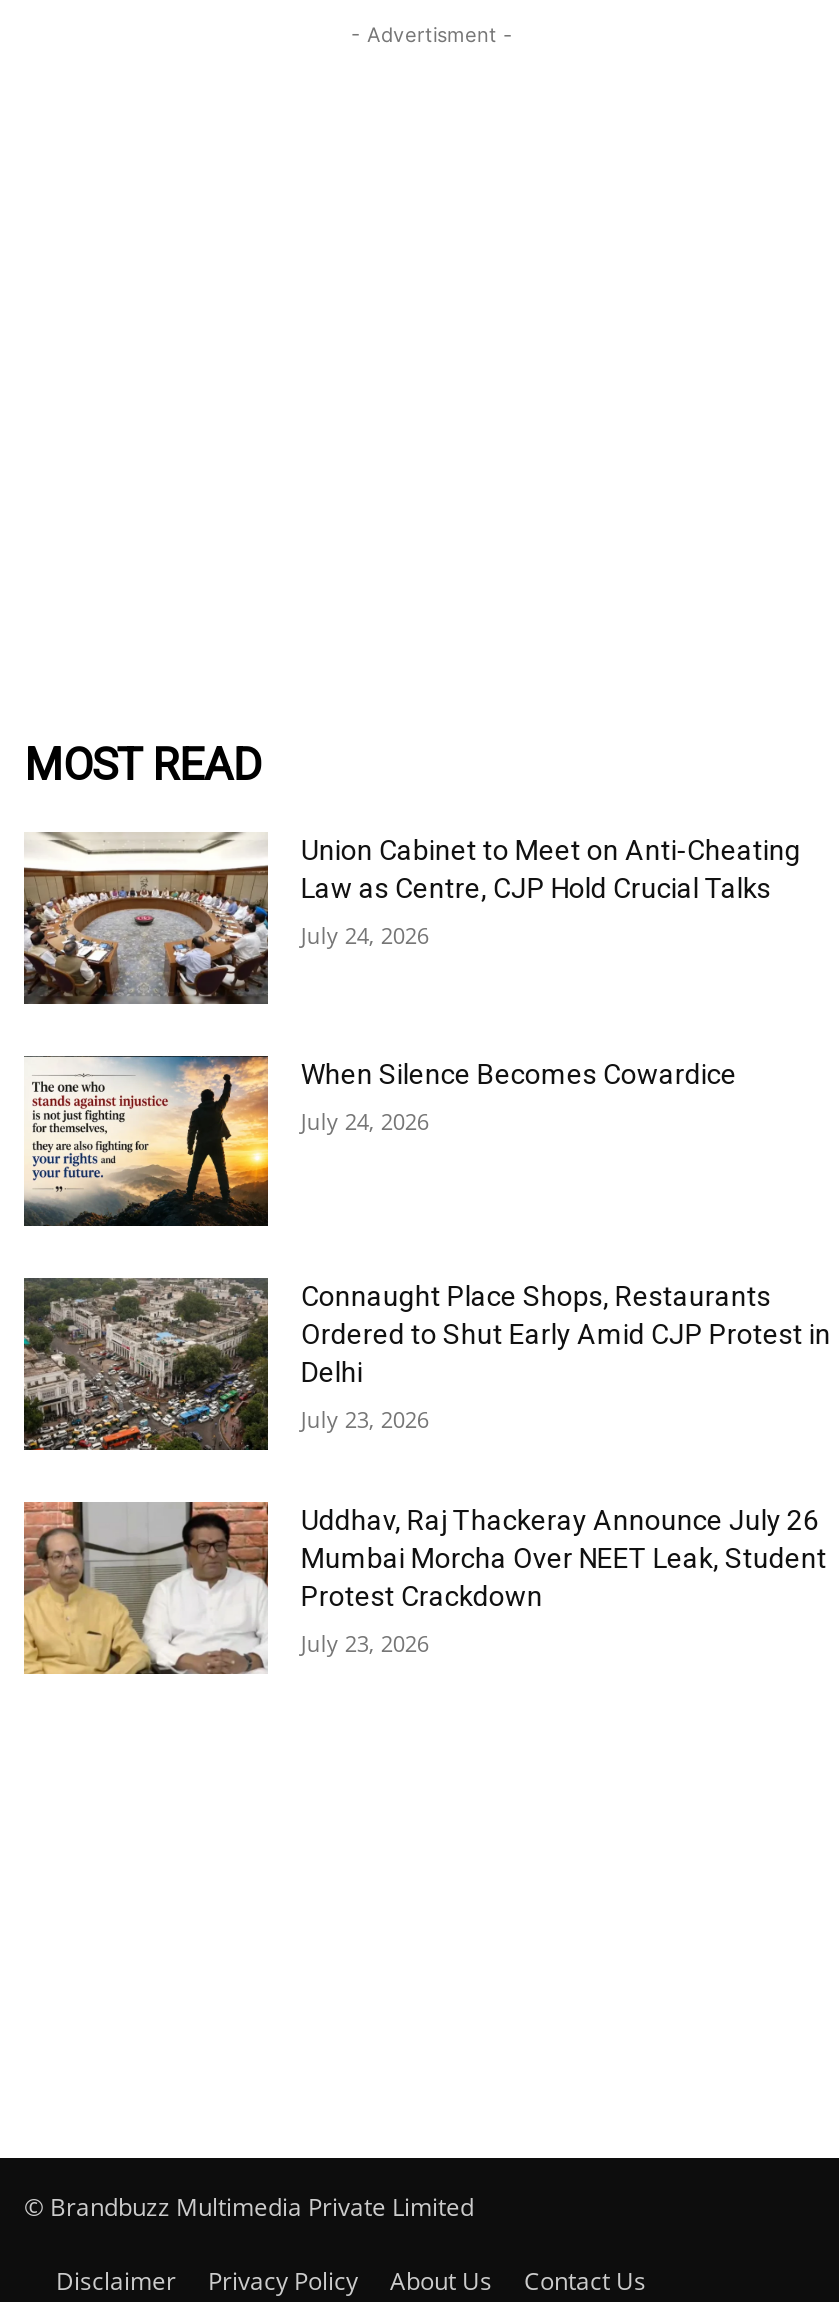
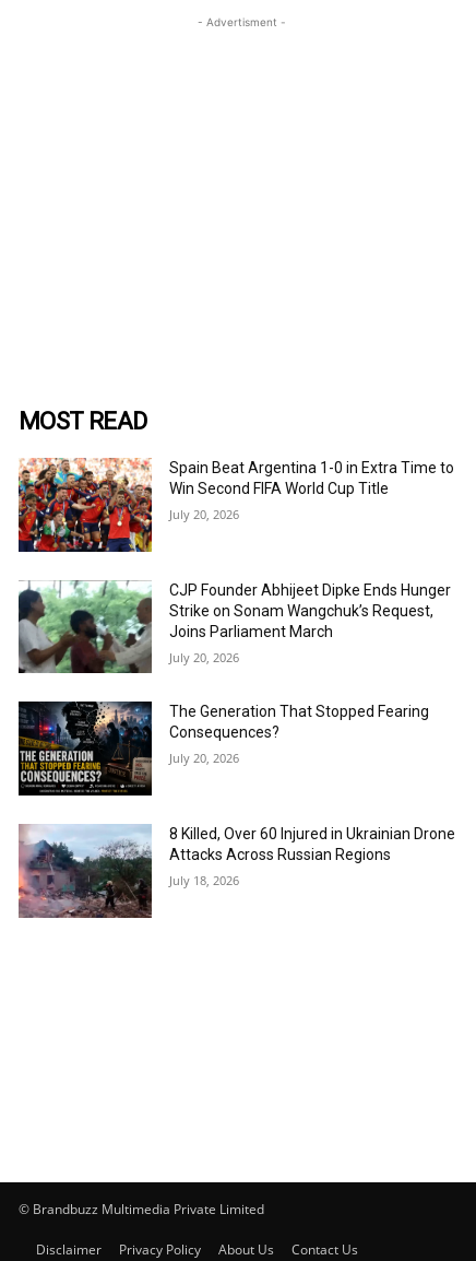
[22,830,801,1006] [image] | Union Cabinet to Meet on Anti-Cheating | Law as Centre, CJP Hold Crucial Talks -> [17,458,455,553] [image] | Spain Beat Argentina 1-0 in Extra Time to | Win Second FIFA World Cup Title
[301,920,429,950] July 24, 2026 -> [170,506,240,522] July 20, 2026
[24,1054,737,1228] [image] | When Silence Becomes Cowardice -> [17,580,451,674] [image] | CJP Founder Abhijeet Dipke Ends Hunger | Strike on Sonam Wangchuk’s Request, | Joins Parliament March
[301,1105,429,1135] July 24, 2026 -> [170,649,240,665] July 20, 2026
[22,1276,831,1452] [image] | Connaught Place Shops, Restaurants | Ordered to Shut Early Amid CJP Protest in | Delhi -> [17,700,429,797] [image] | The Generation That Stopped Fearing | Consequences?
[301,1405,429,1435] July 23, 2026 -> [170,750,240,766] July 20, 2026
[24,1500,827,1674] [image] | Uddhav, Raj Thackeray Announce July 26 | Mumbai Morcha Over NEET Leak, Student | Protest Crackdown -> [19,824,456,919] [image] | 8 Killed, Over 60 Injured in Ukrainian Drone | Attacks Across Russian Regions
[301,1628,429,1658] July 23, 2026 -> [170,872,240,888] July 18, 2026

